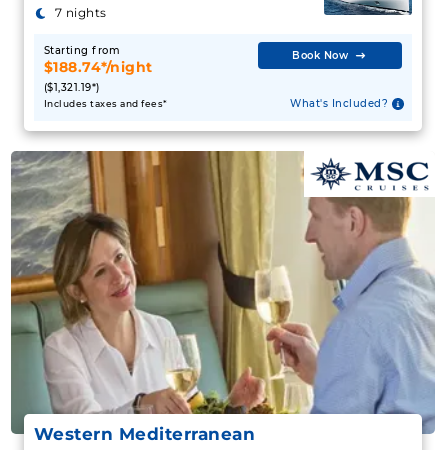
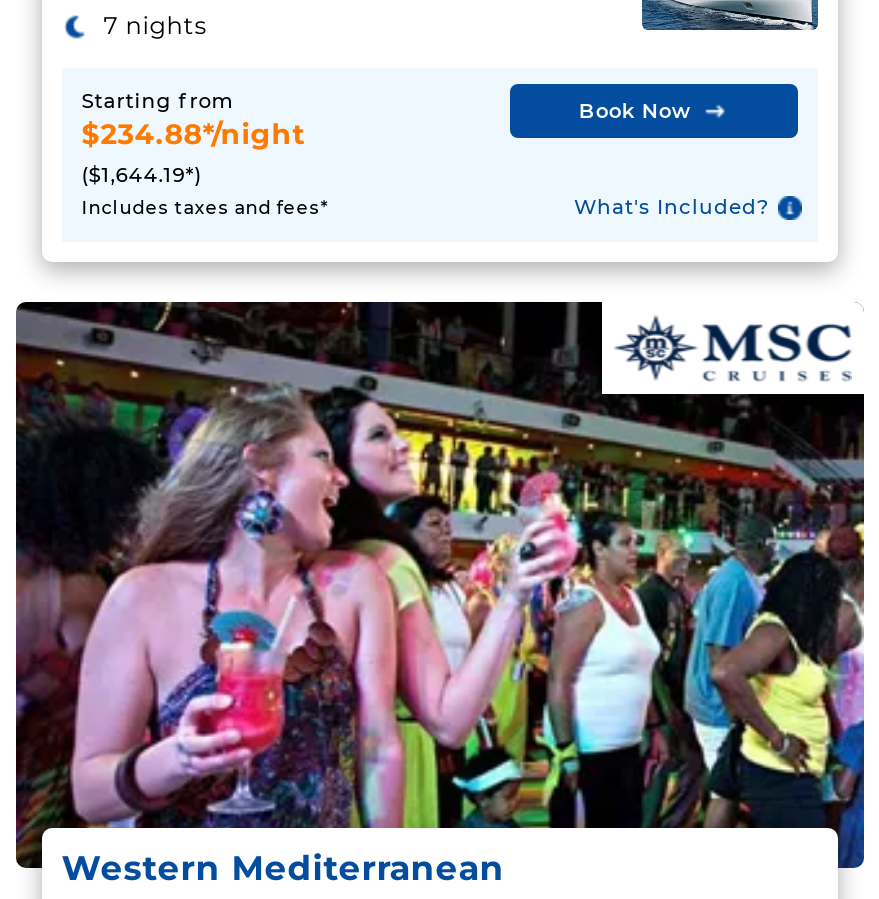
[44,58,153,94] $188.74*/night | ($1,321.19*) -> [81,116,305,188] $234.88*/night | ($1,644.19*)
[10,150,435,434] [image] -> [14,300,866,868] [image]

